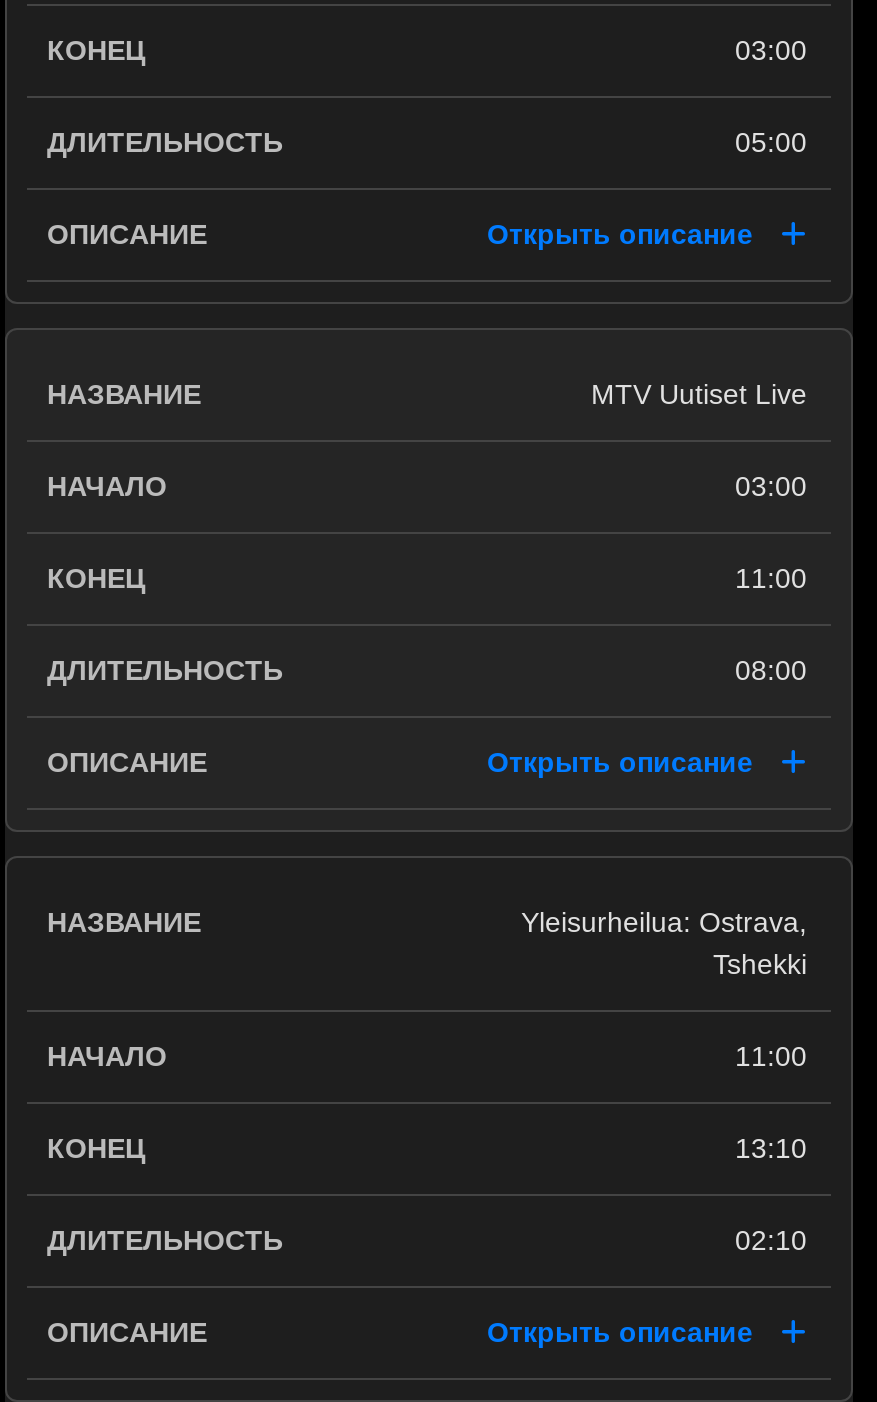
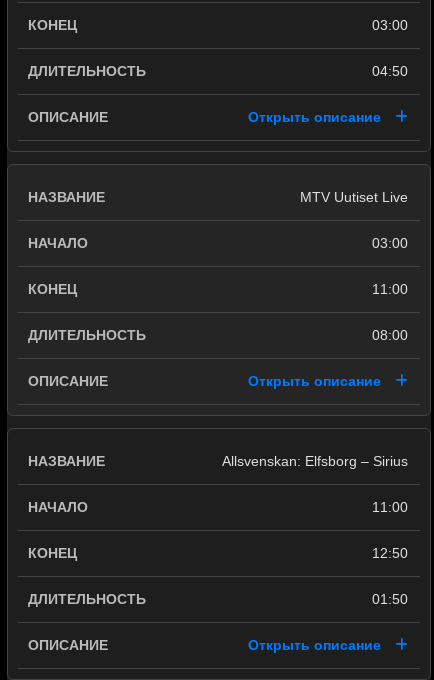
[735,126,807,158] 05:00 -> [372,63,408,79] 04:50
[521,906,807,980] Yleisurheilua: Ostrava, | Tshekki -> [222,453,408,469] Allsvenskan: Elfsborg – Sirius
[735,1132,807,1164] 13:10 -> [372,545,408,561] 12:50
[735,1224,807,1256] 02:10 -> [372,591,408,607] 01:50

